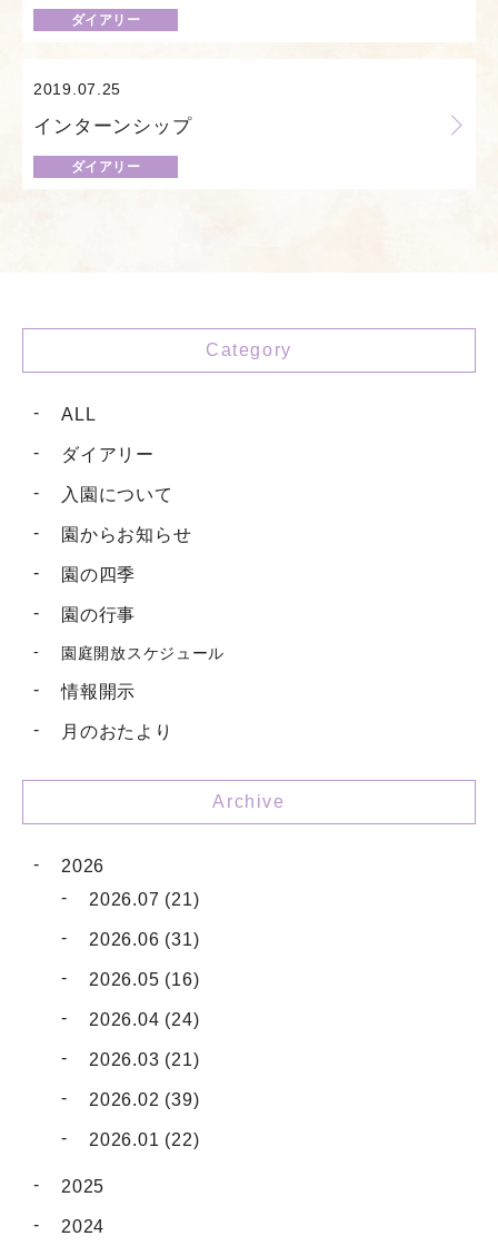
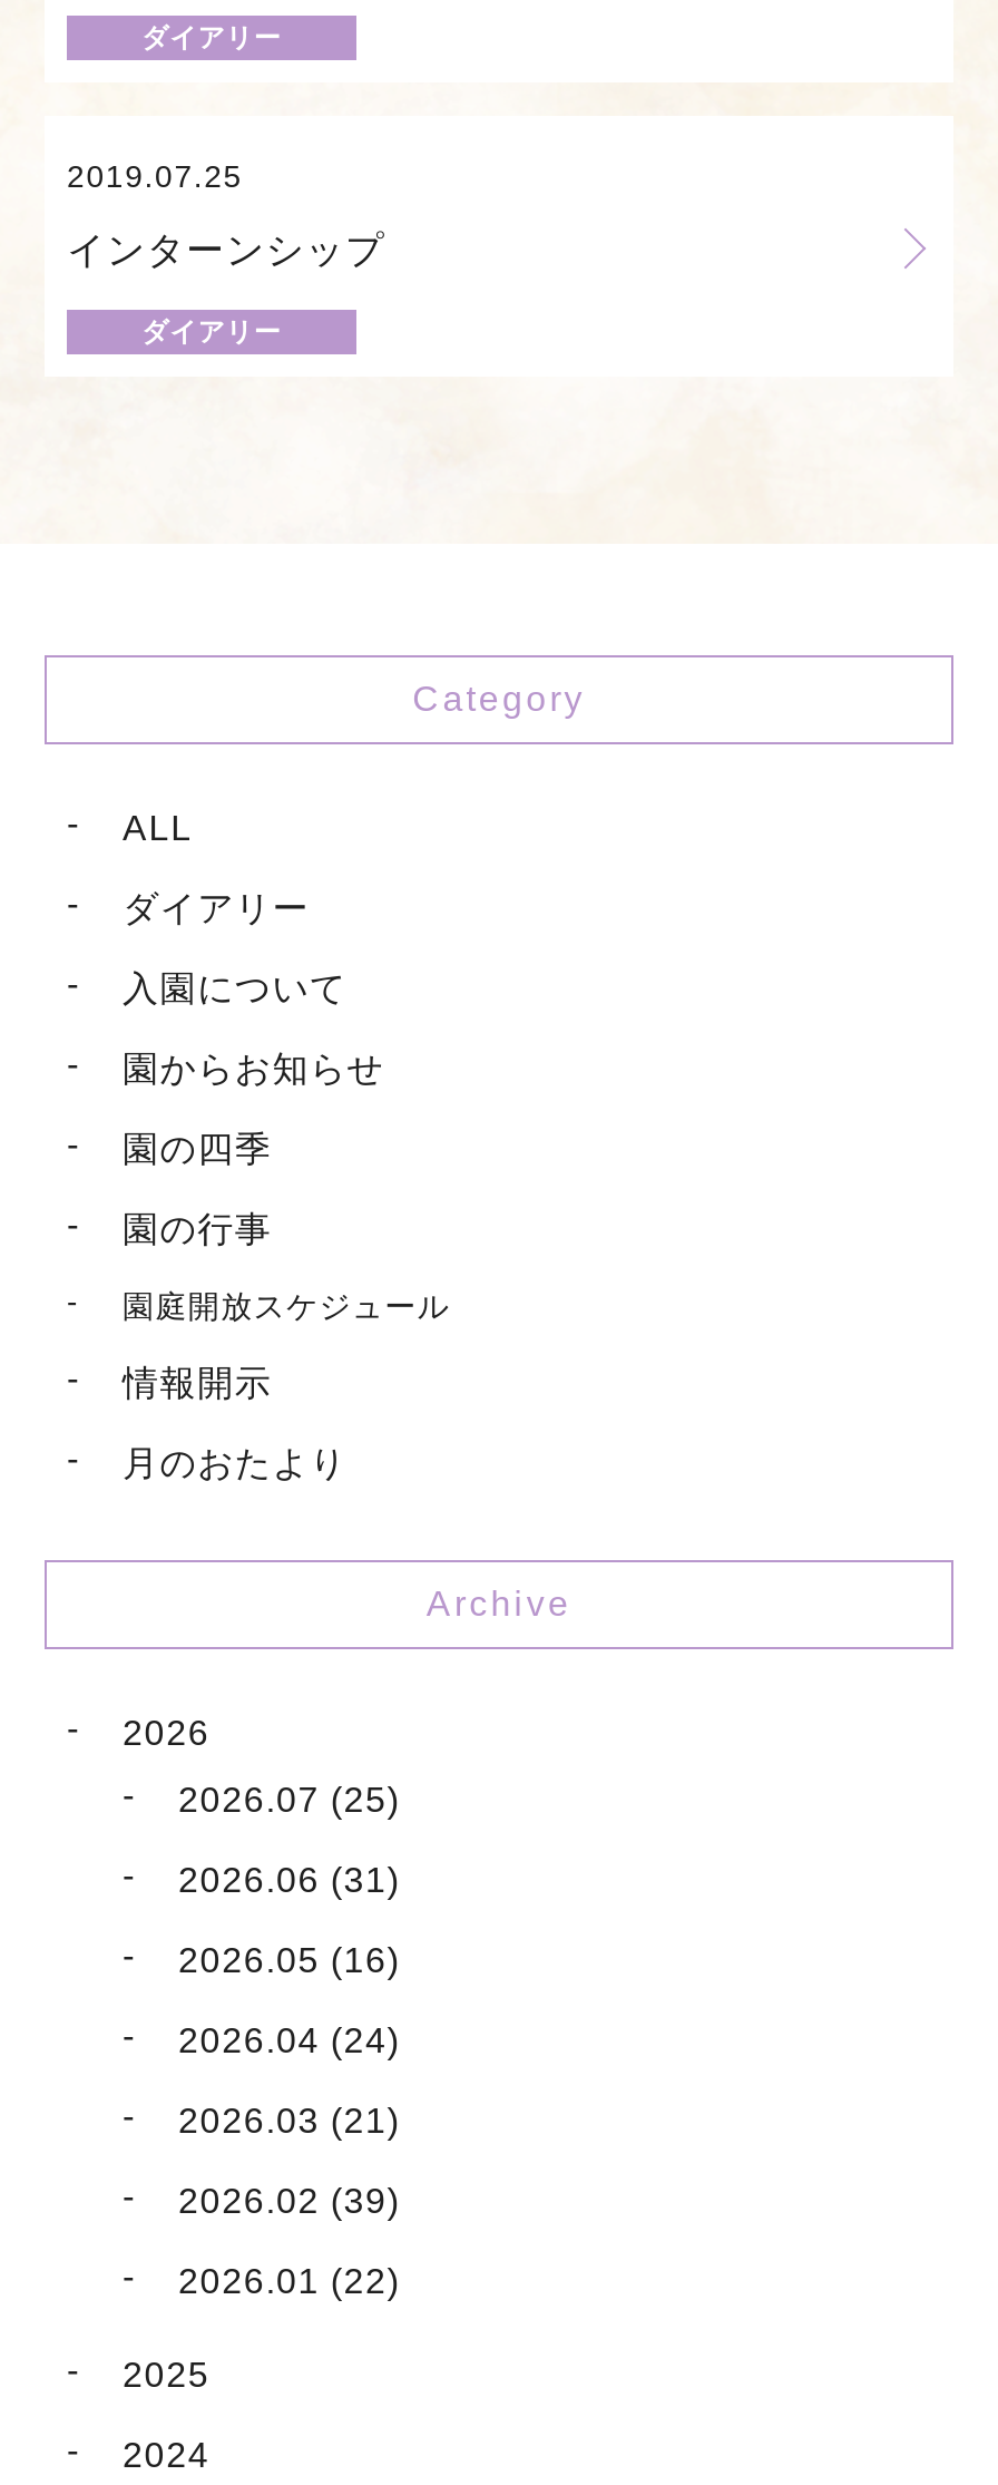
[89,890,200,909] 2026.07 (21) -> [178,1781,400,1819] 2026.07 (25)

